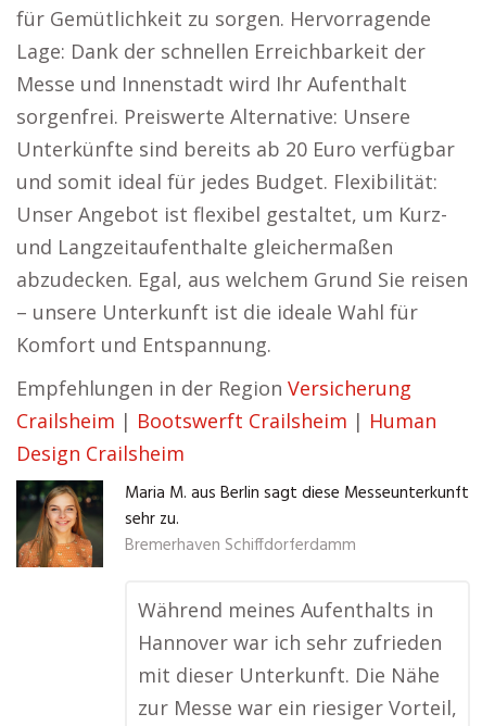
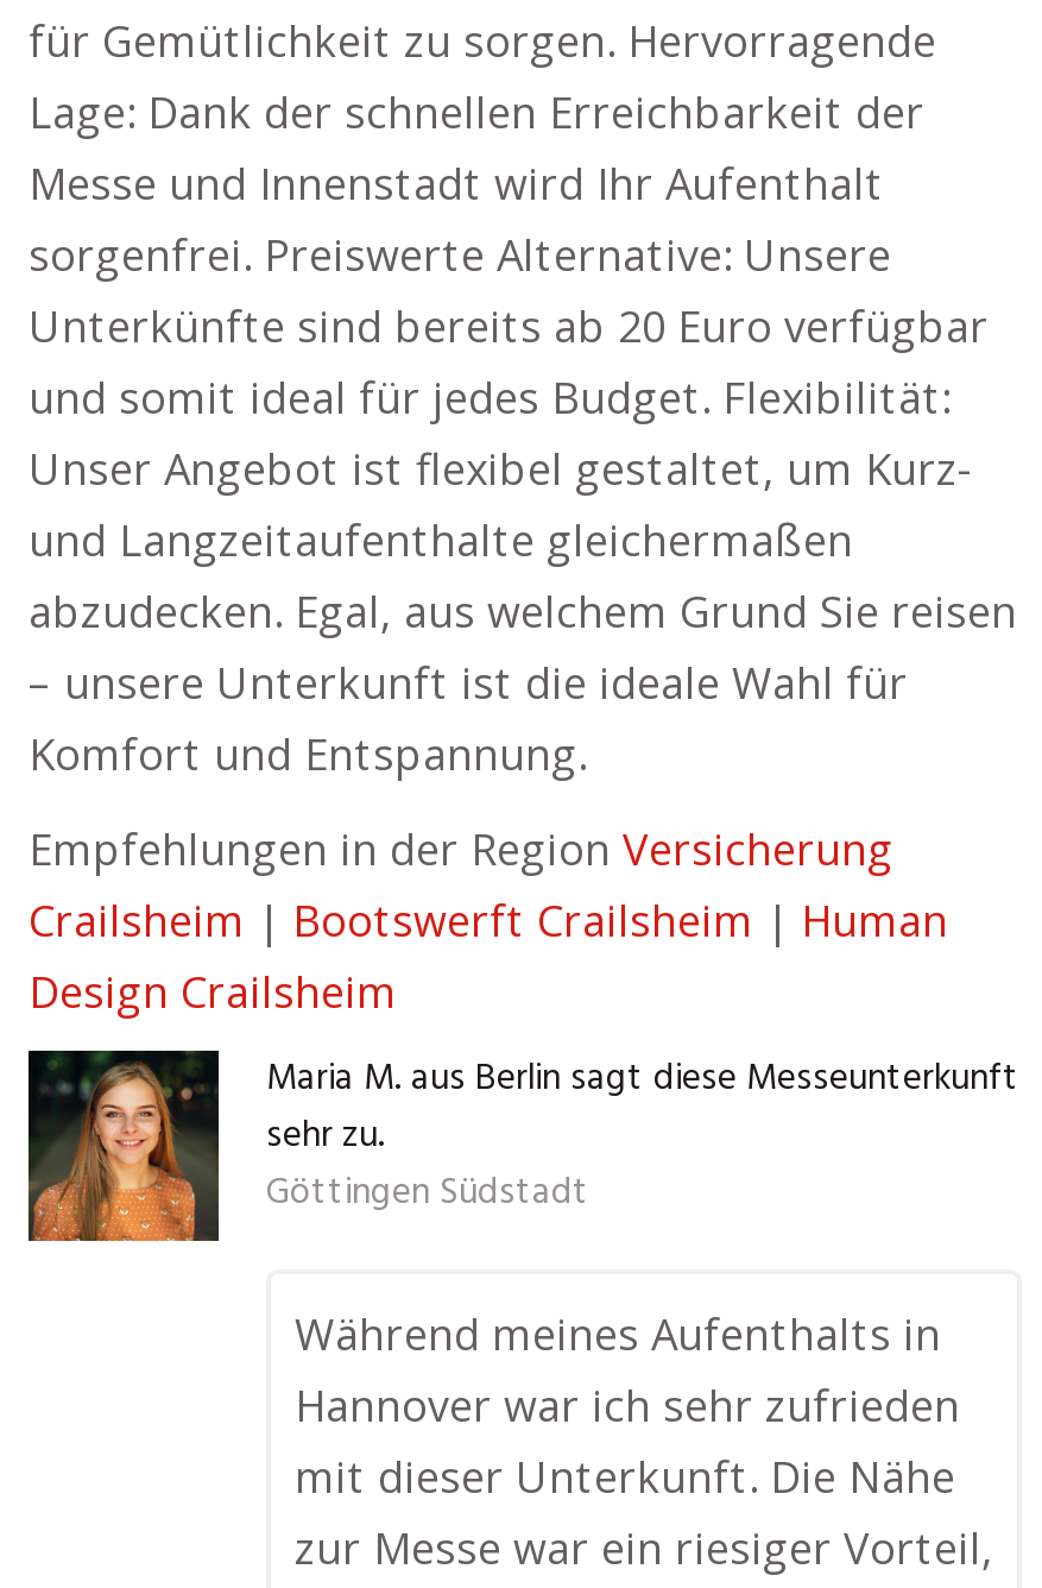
[125,533,356,559] Bremerhaven Schiffdorferdamm -> [266,1165,589,1222] Göttingen Südstadt

